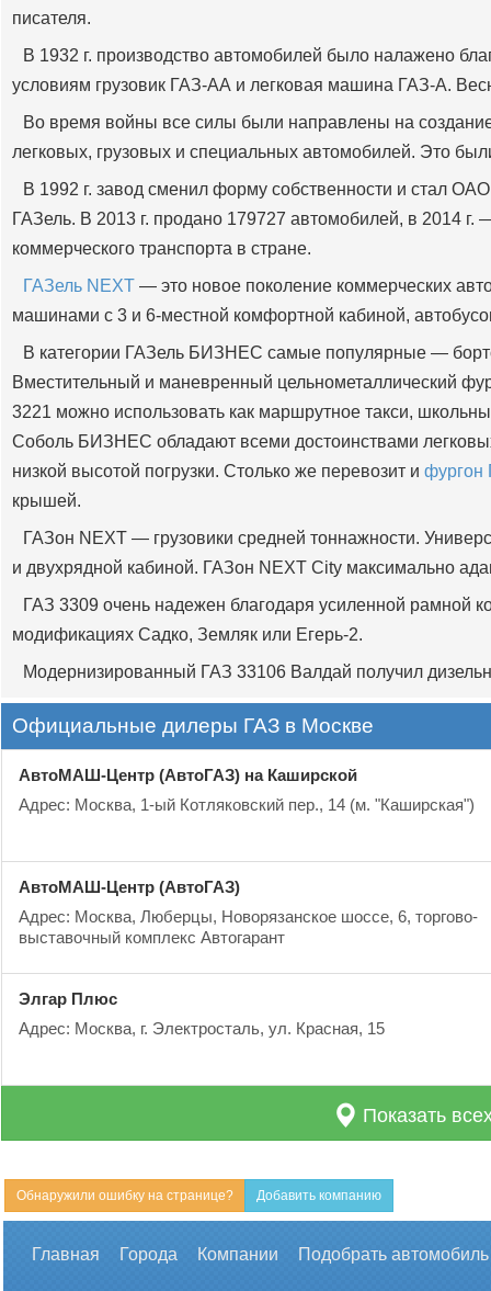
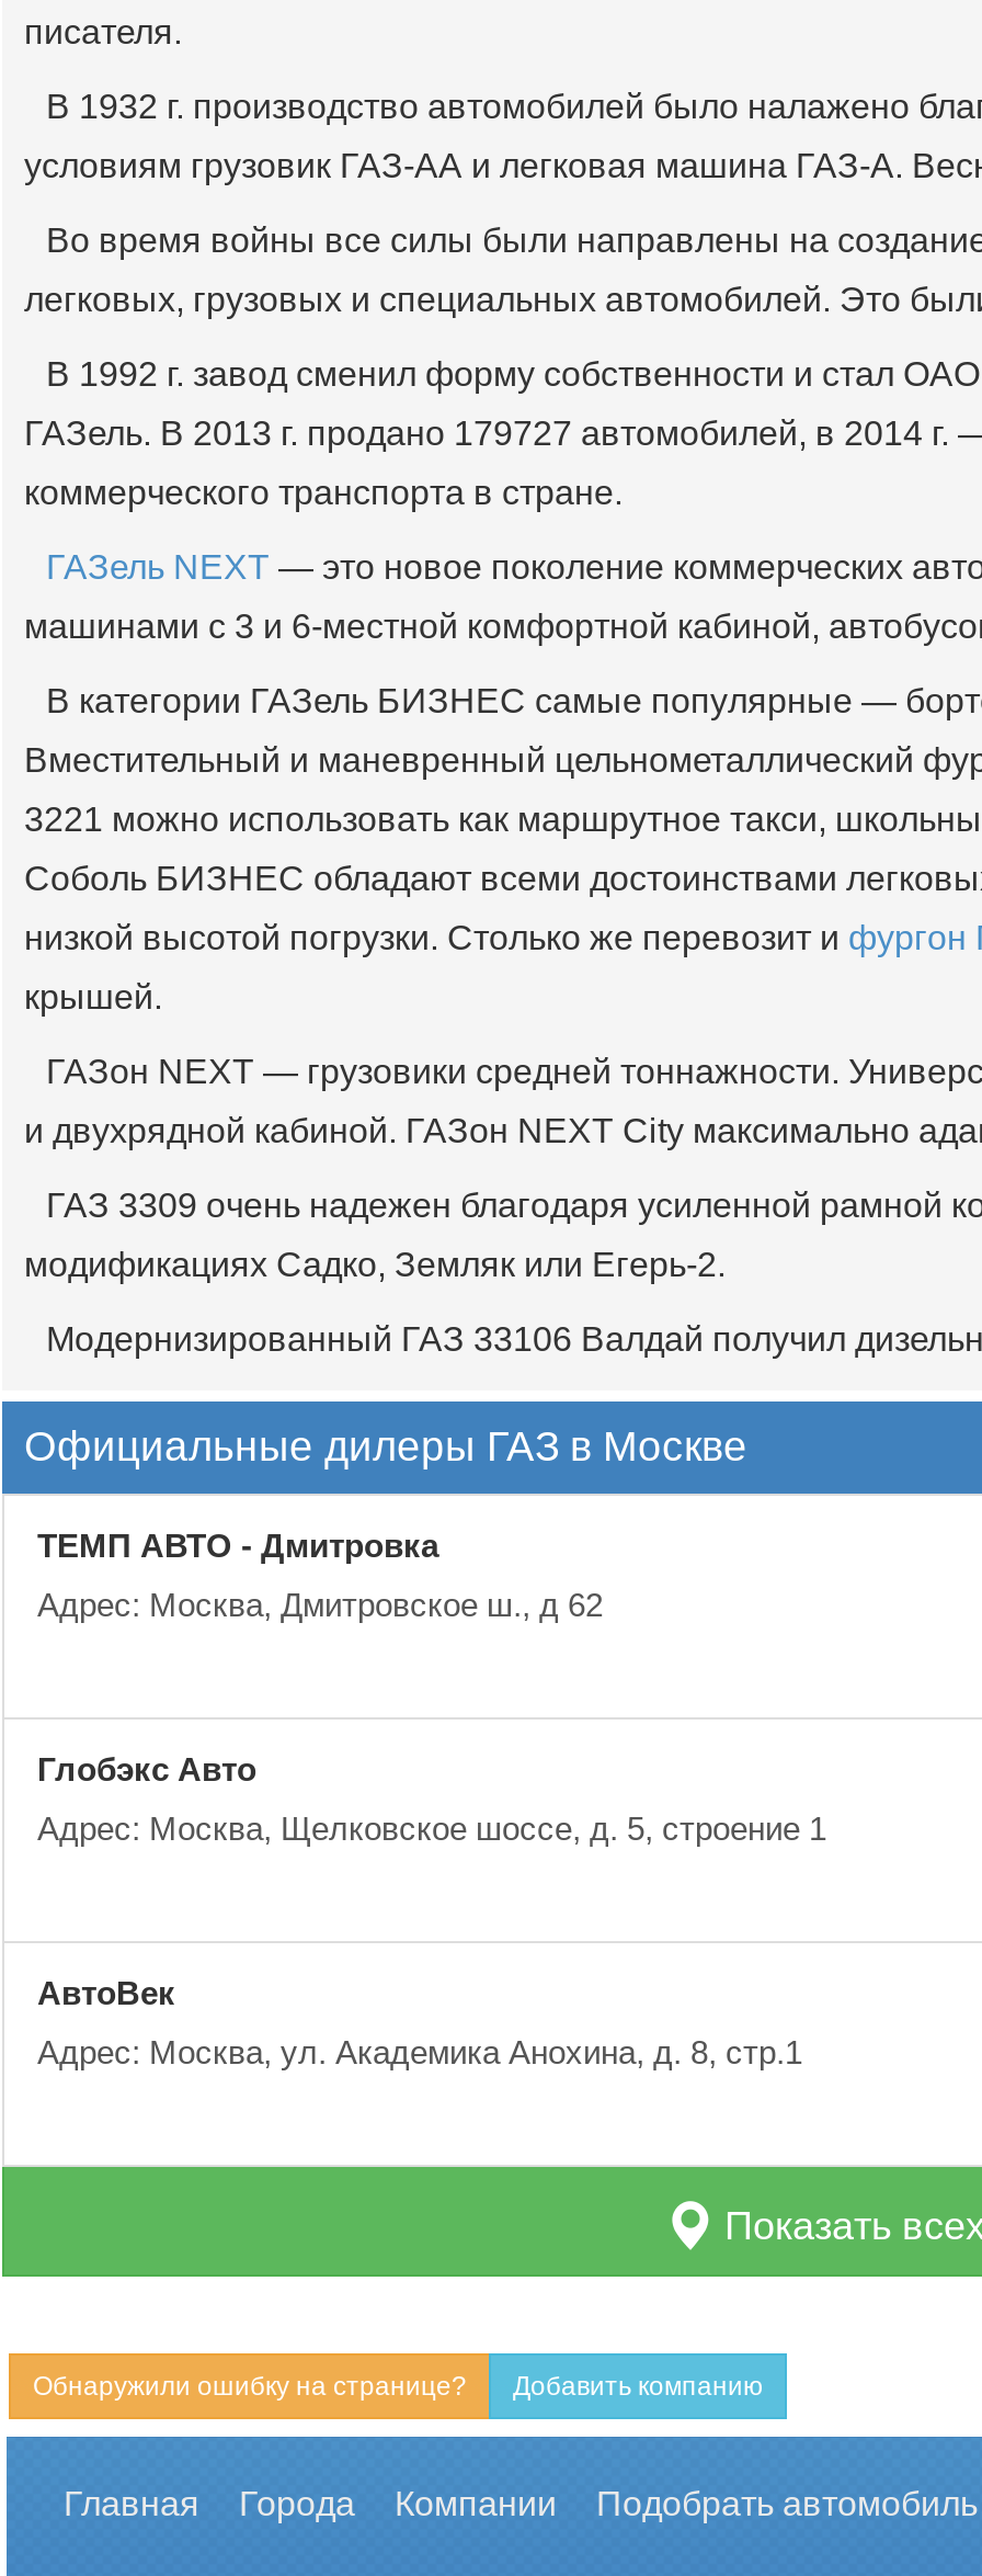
[19,766,357,784] АвтоМАШ-Центр (АвтоГАЗ) на Каширской -> [37,1527,438,1564] ТЕМП АВТО - Дмитровка
[19,795,475,814] Адрес: Москва, 1-ый Котляковский пер., 14 (м. "Каширская") -> [37,1586,603,1623] Адрес: Москва, Дмитровское ш., д 62
[19,877,240,896] АвтоМАШ-Центр (АвтоГАЗ) -> [37,1750,256,1788] Глобэкс Авто
[19,907,478,947] Адрес: Москва, Люберцы, Новорязанское шоссе, 6, торгово- | выставочный комплекс Автогарант -> [37,1809,826,1847] Адрес: Москва, Щелковское шоссе, д. 5, строение 1
[19,989,117,1008] Элгар Плюс -> [37,1974,175,2011] АвтоВек
[19,1019,385,1038] Адрес: Москва, г. Электросталь, ул. Красная, 15 -> [37,2033,802,2070] Адрес: Москва, ул. Академика Анохина, д. 8, стр.1

